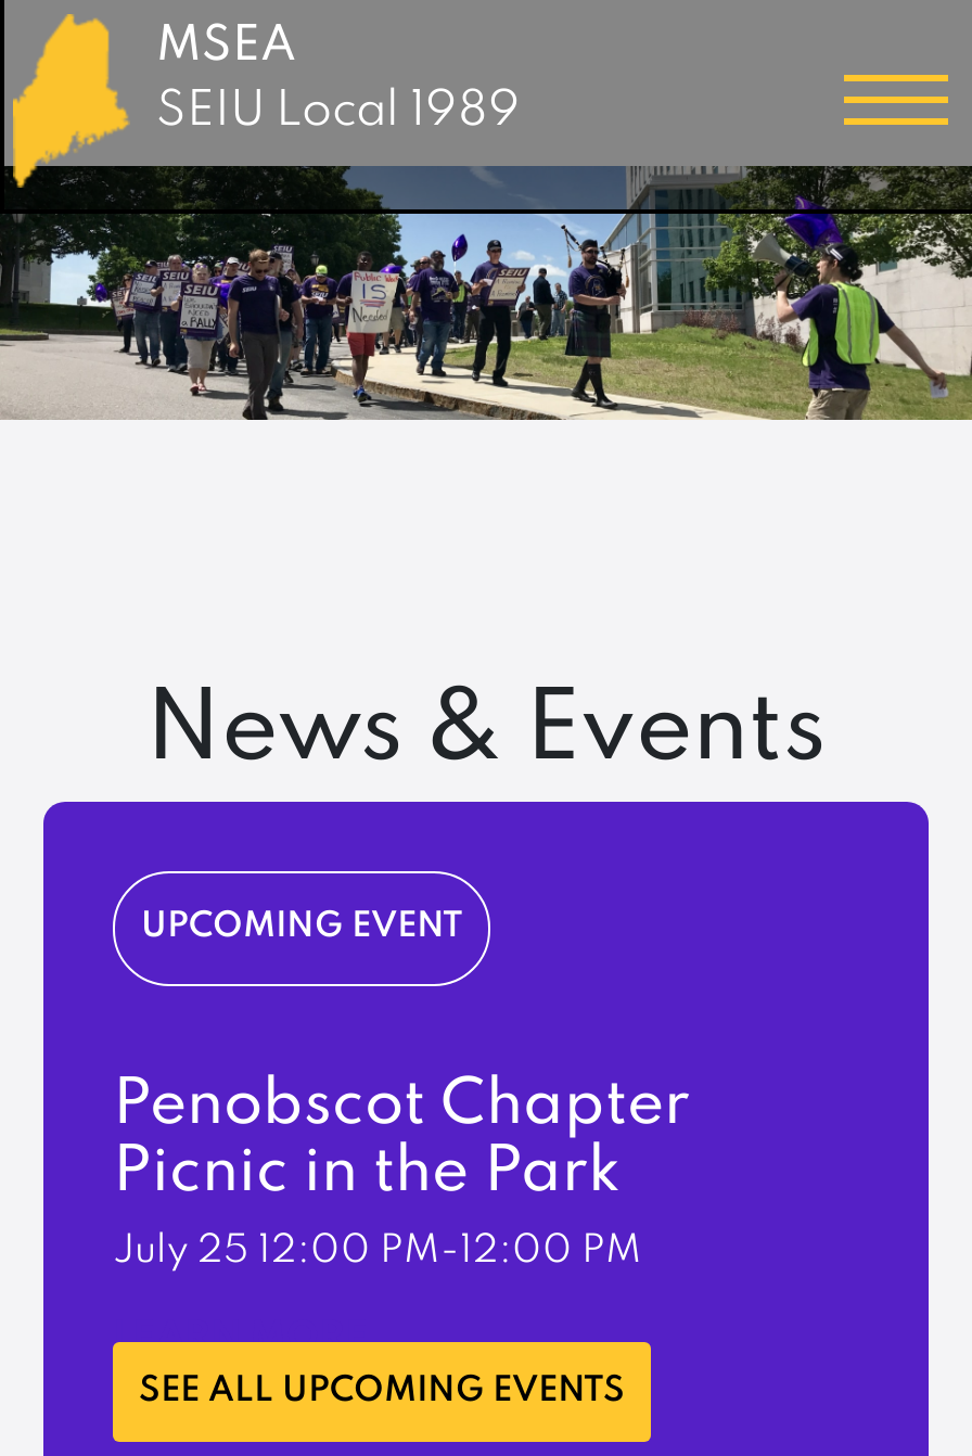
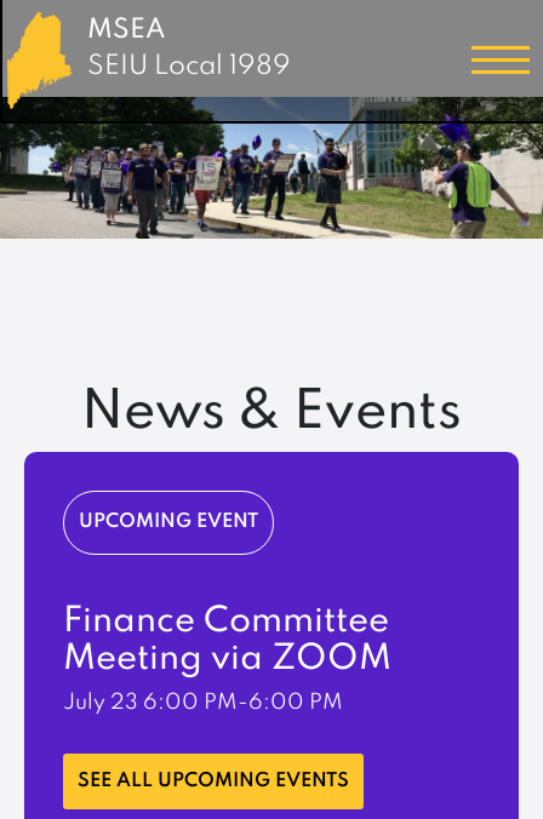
[113,1075,690,1270] Penobscot Chapter | Picnic in the Park | July 25 12:00 PM-12:00 PM -> [63,604,391,713] Finance Committee | Meeting via ZOOM | July 23 6:00 PM-6:00 PM

